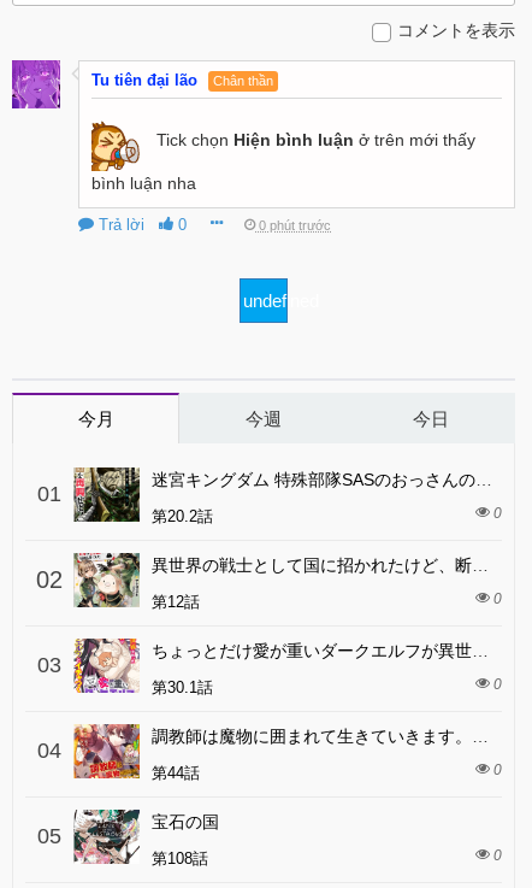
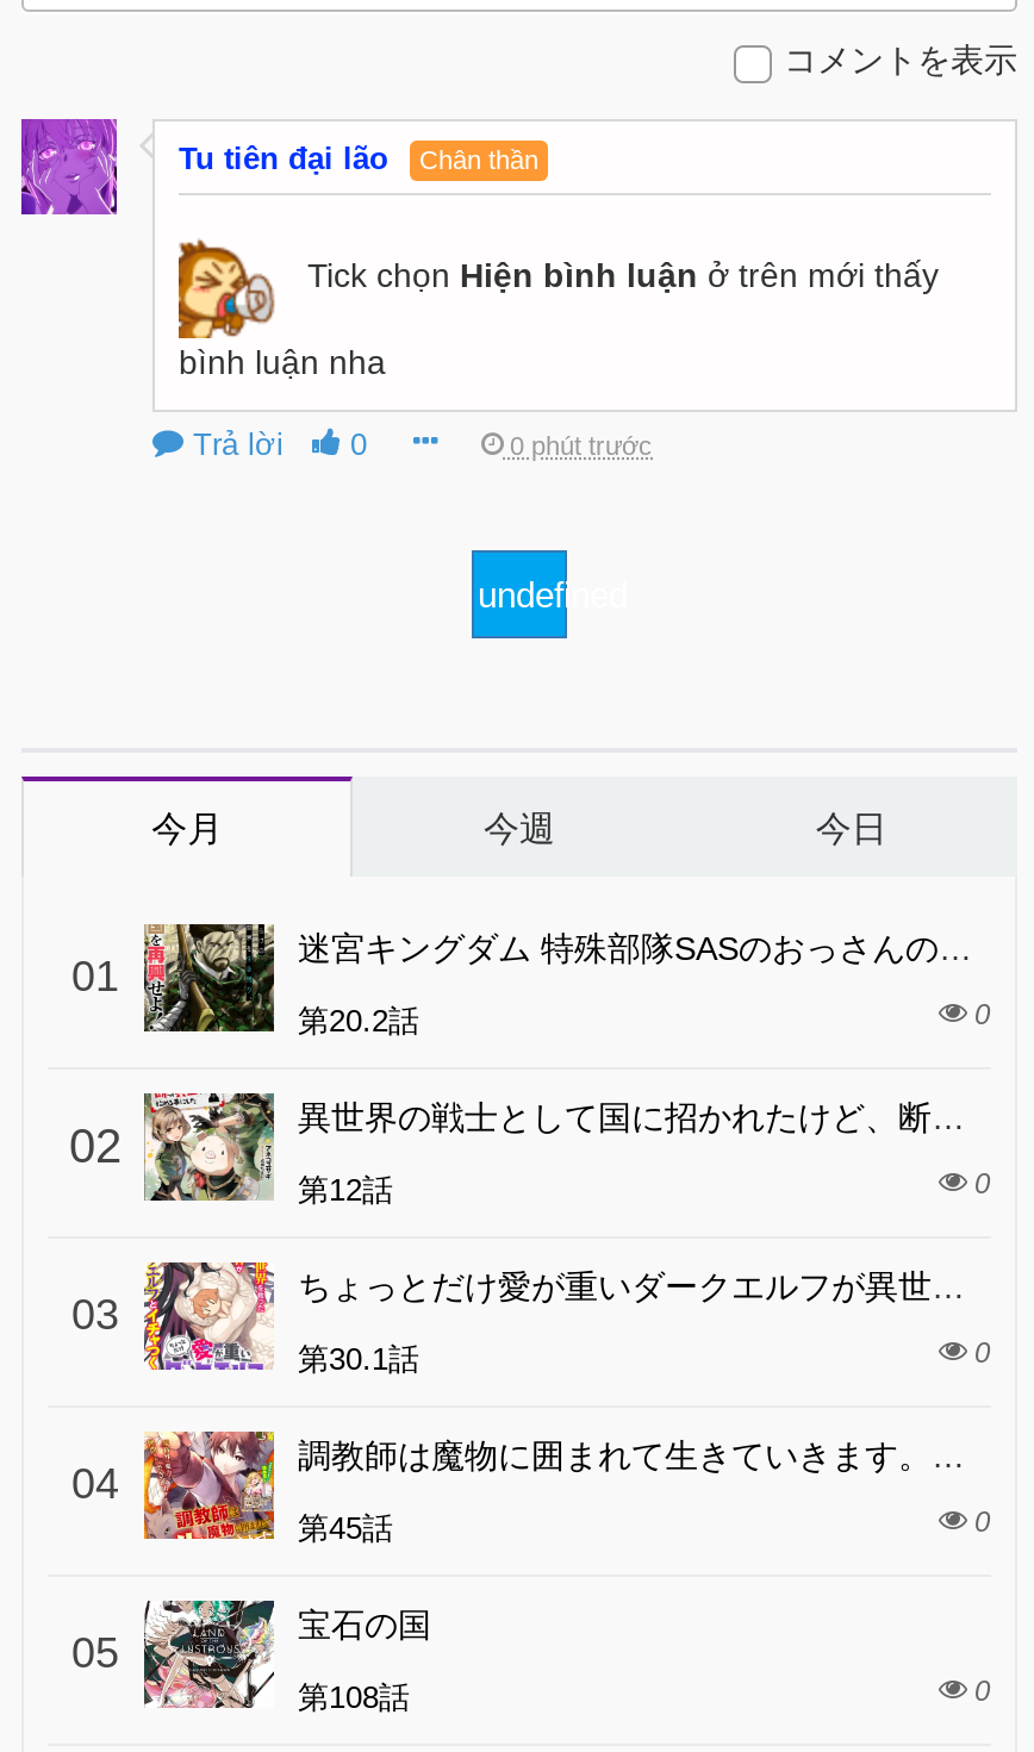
[152,764,200,782] 第44話 -> [298,1511,393,1547] 第45話

